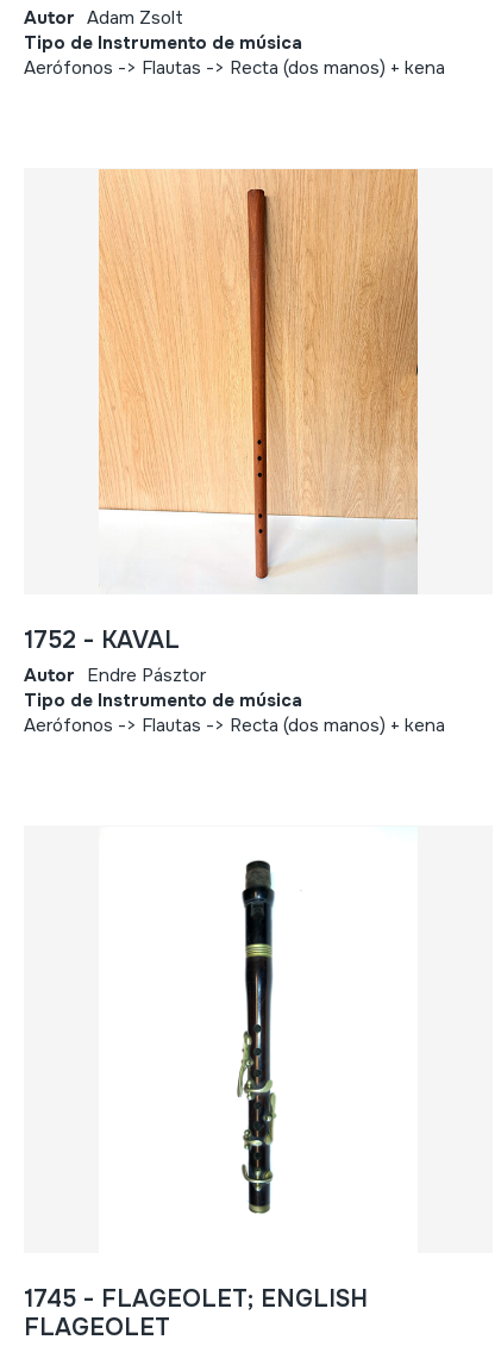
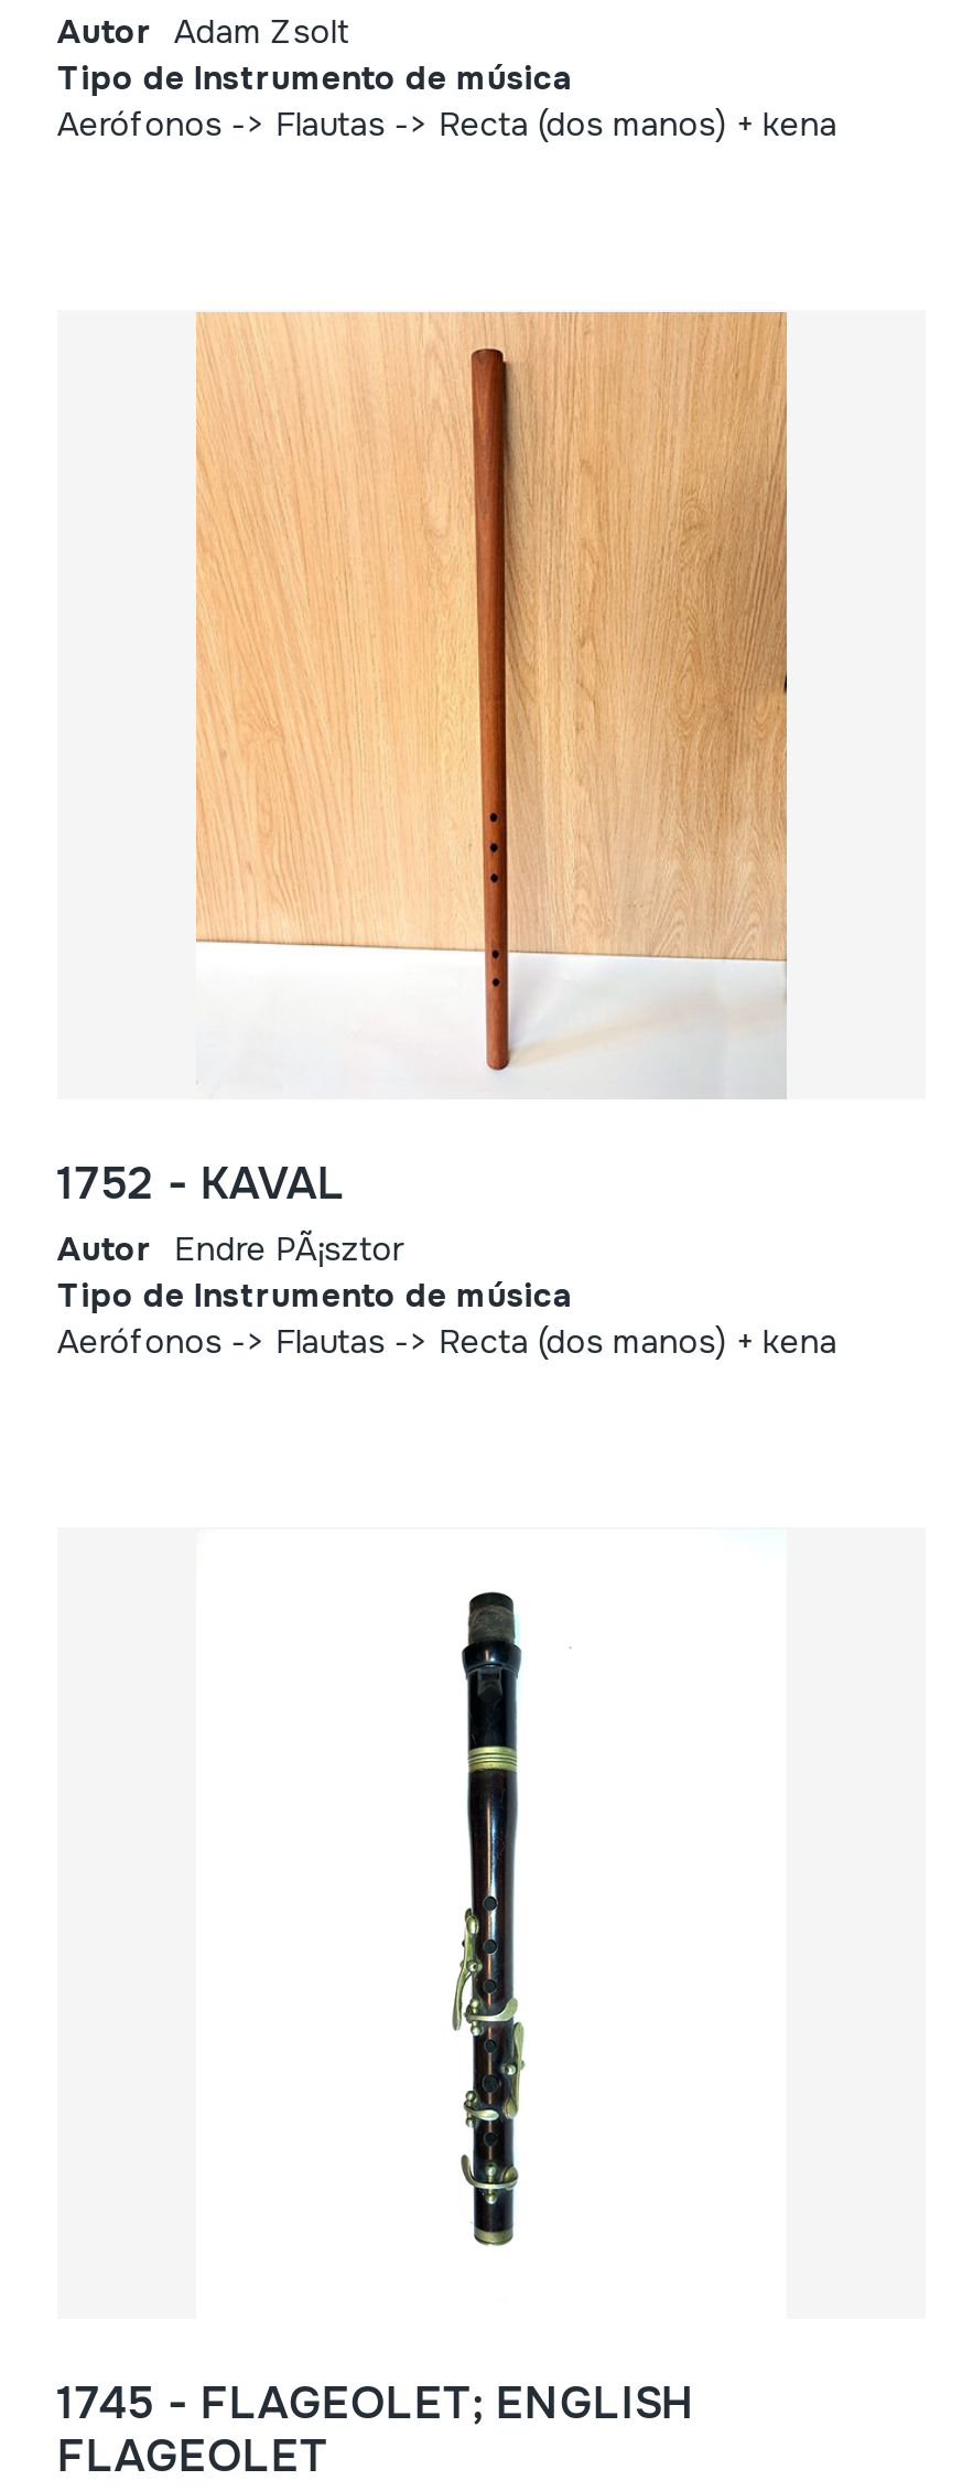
[24,664,211,687] Autor Endre Pásztor -> [57,1228,412,1272] Autor Endre PÃ¡sztor

